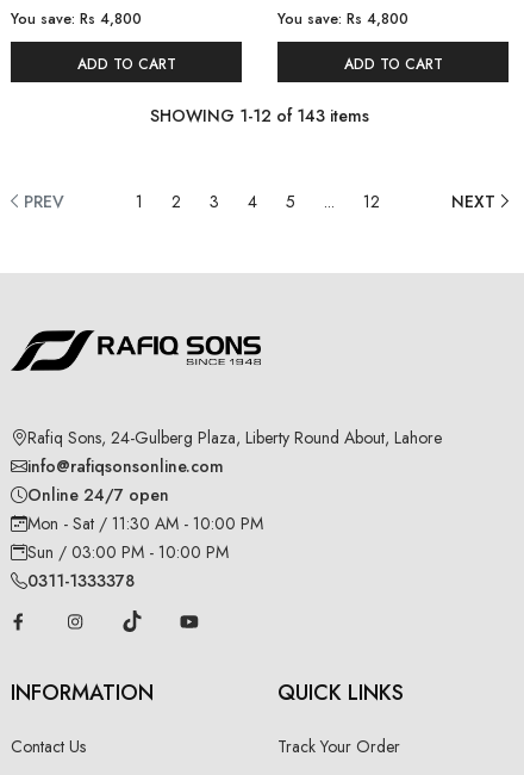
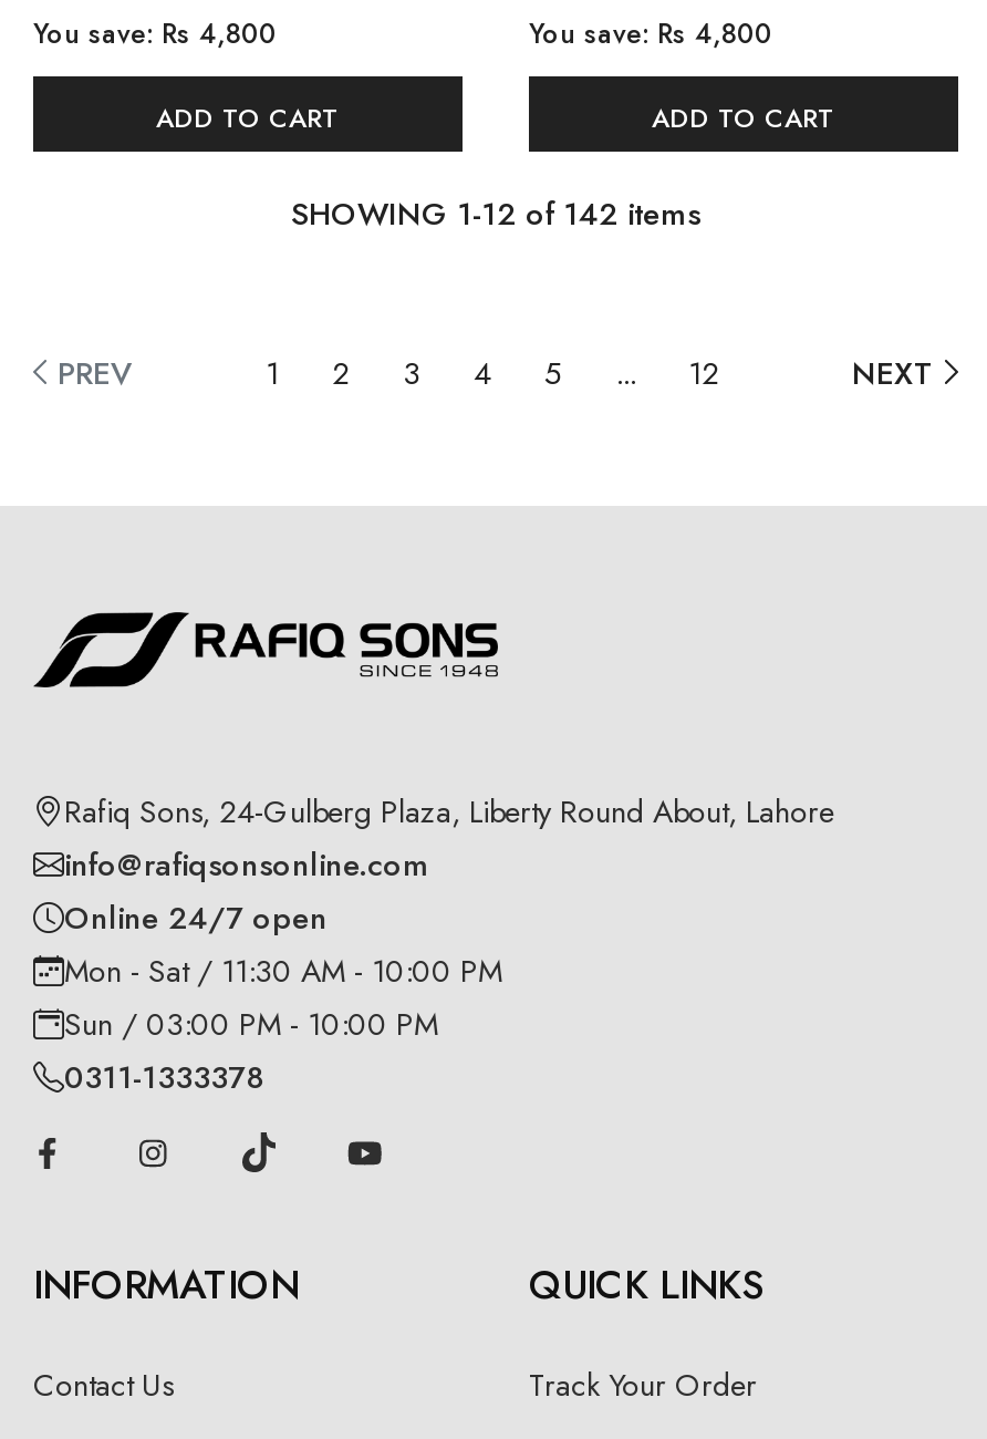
[150,103,369,127] SHOWING 1-12 of 143 items -> [291,191,700,235] SHOWING 1-12 of 142 items

